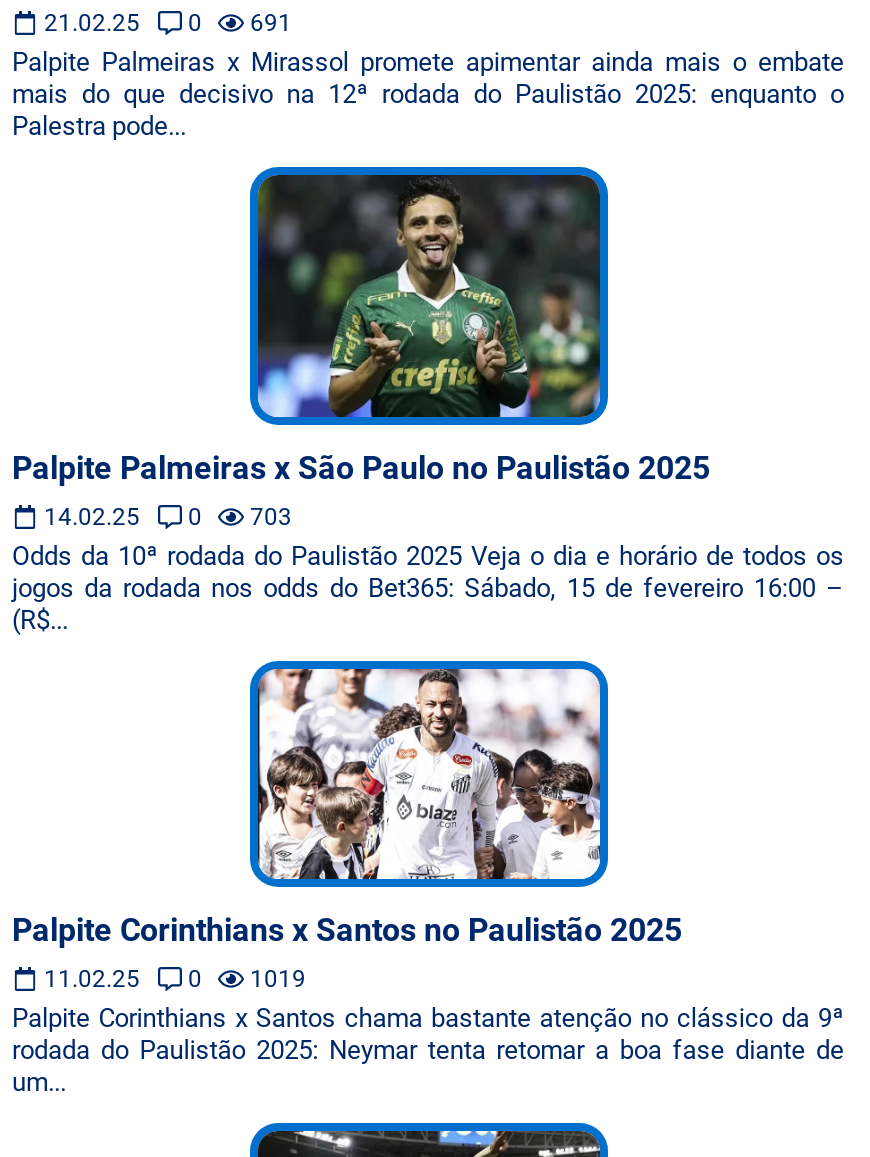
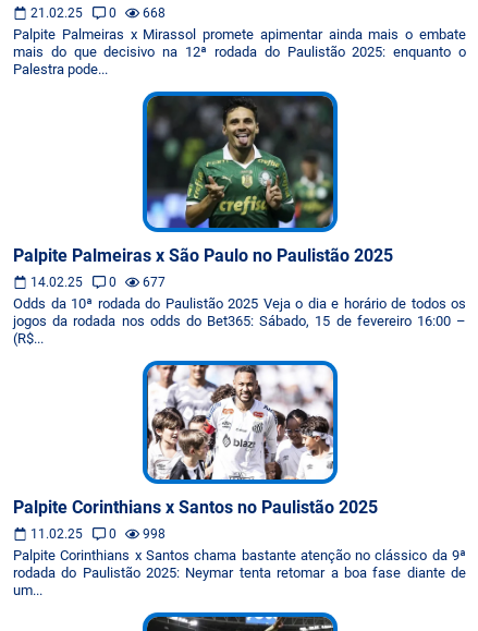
[44,9,292,37] 21.02.25 0 691 -> [30,6,166,21] 21.02.25 0 668
[44,503,292,531] 14.02.25 0 703 -> [30,274,166,290] 14.02.25 0 677
[44,965,306,993] 11.02.25 0 1019 -> [30,526,166,542] 11.02.25 0 998

